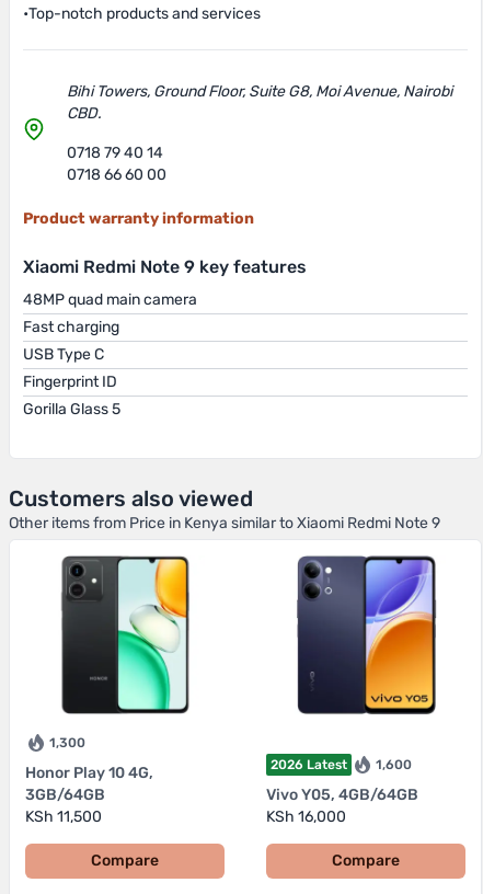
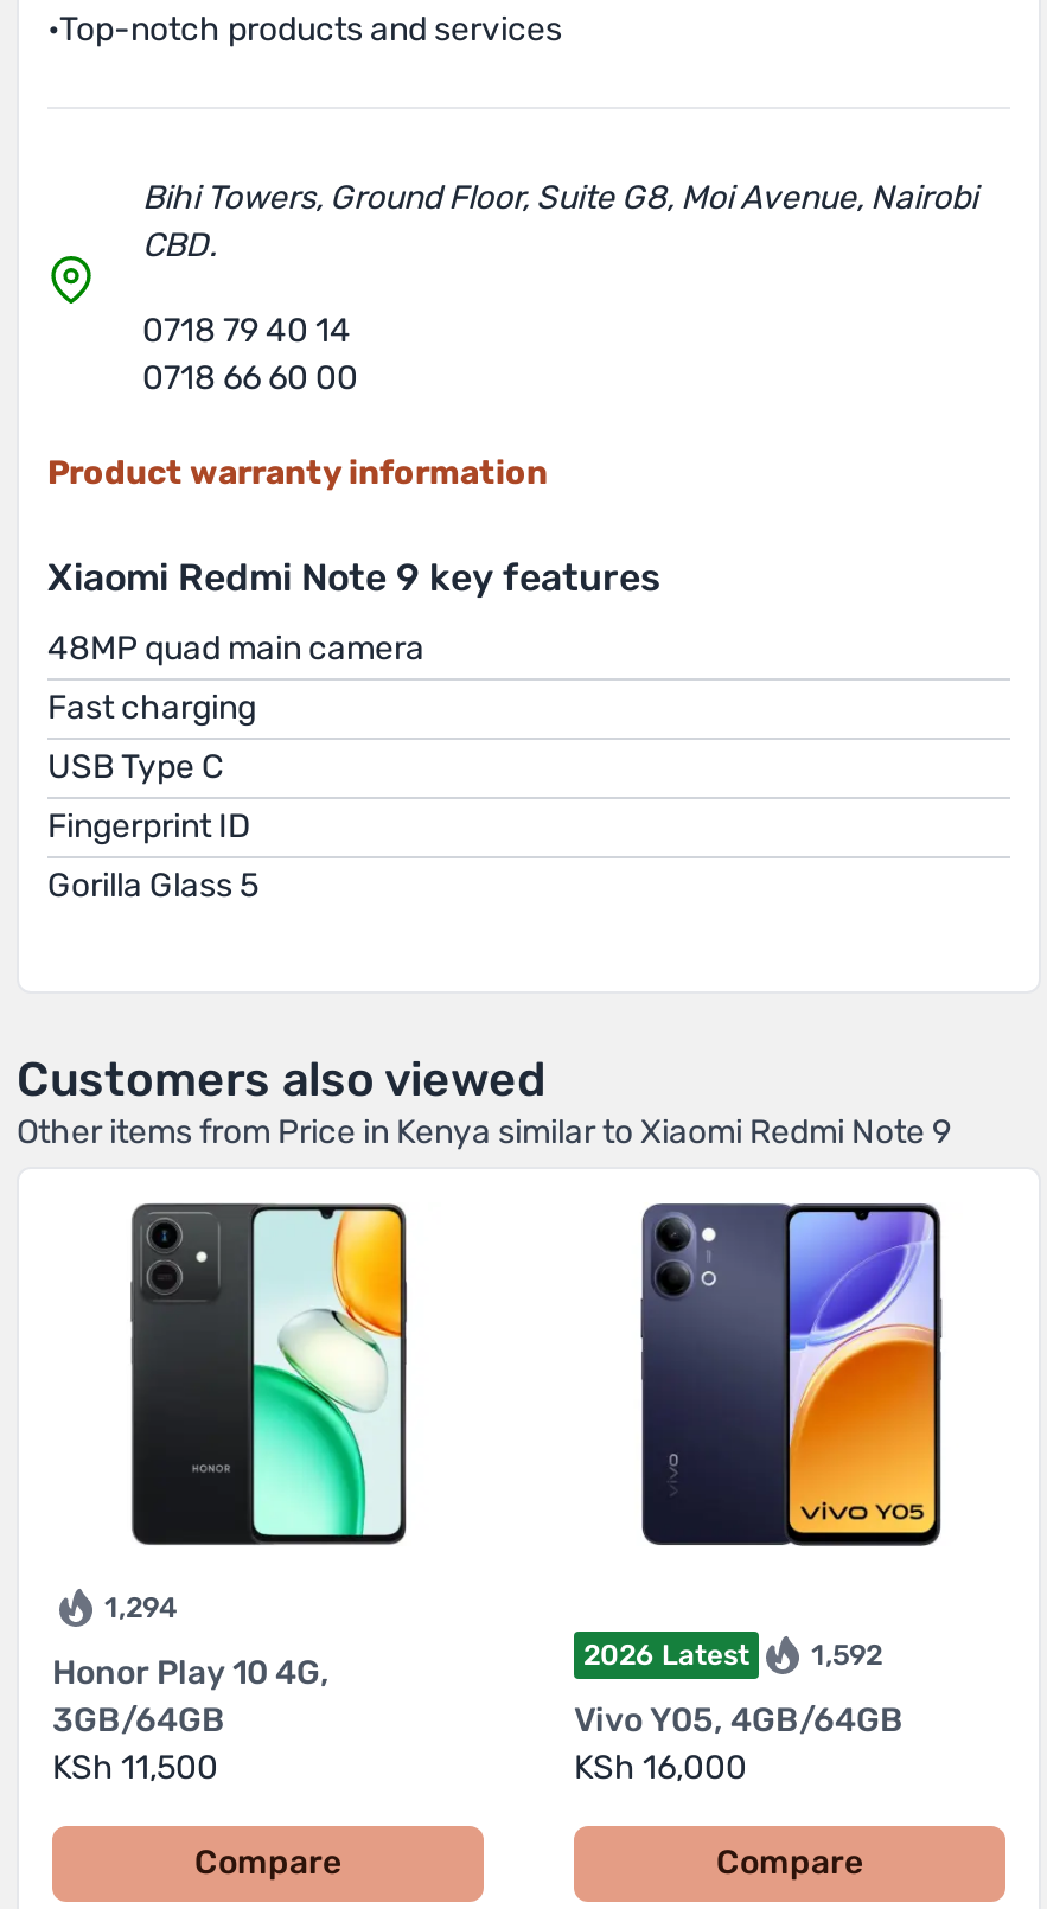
[49,735,85,750] 1,300 -> [104,1591,178,1624] 1,294
[271,757,412,772] 2026 Latest 1,600 -> [583,1639,882,1672] 2026 Latest 1,592

